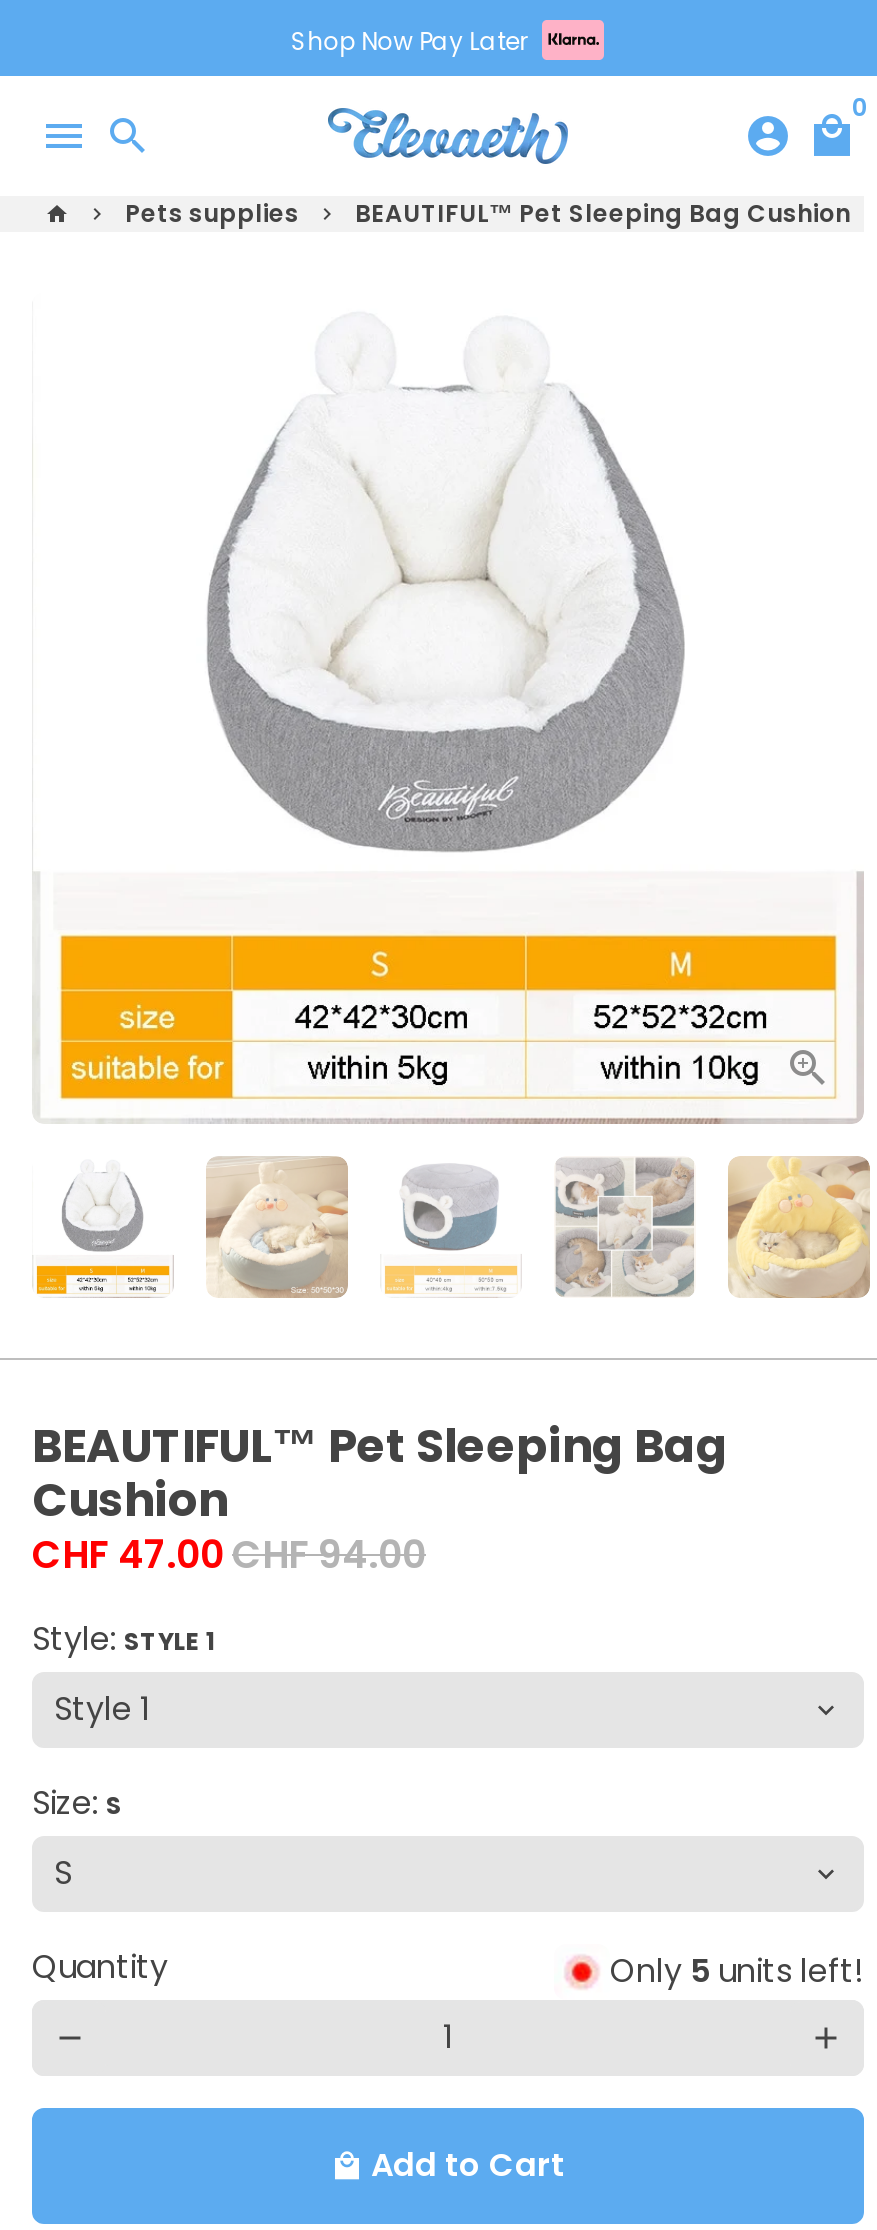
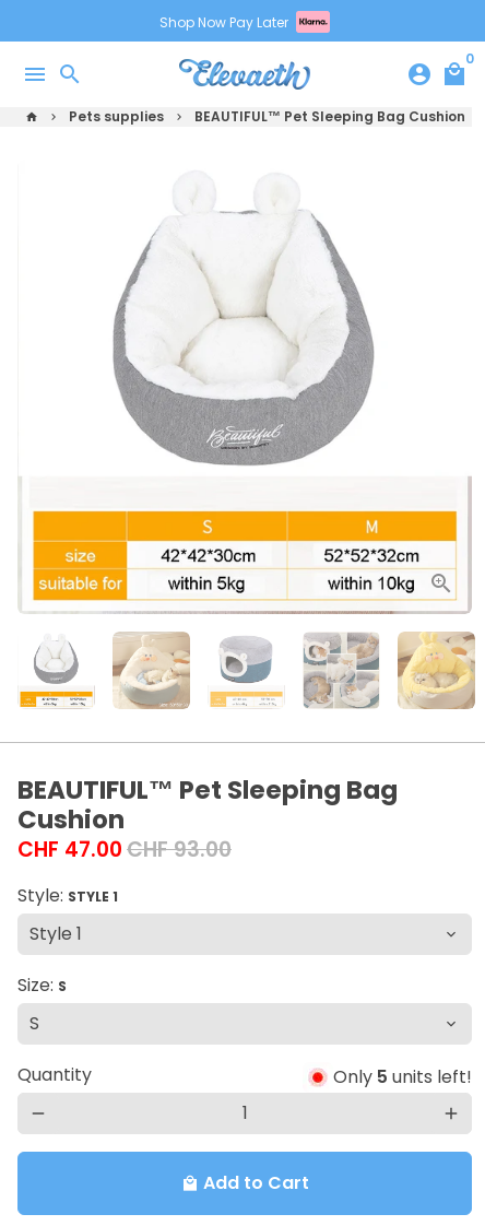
[32,1528,426,1582] CHF 47.00 CHF 94.00 -> [17,835,232,864] CHF 47.00 CHF 93.00

